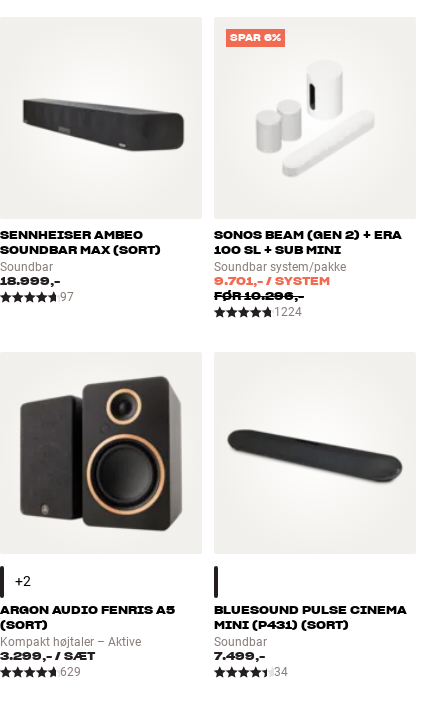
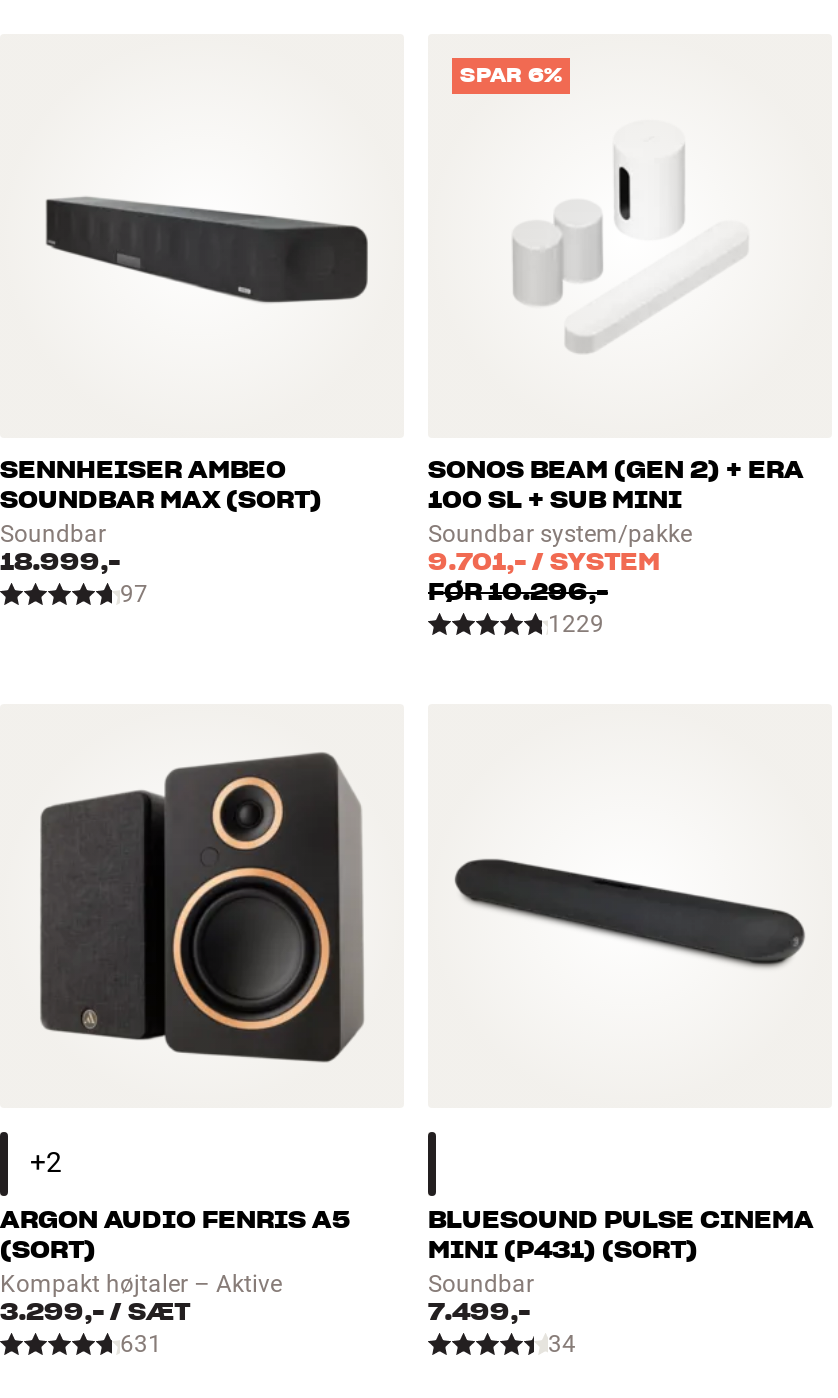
[274,305,302,319] 1224 -> [548,610,604,638] 1229
[60,665,81,679] 629 -> [120,1330,162,1358] 631

